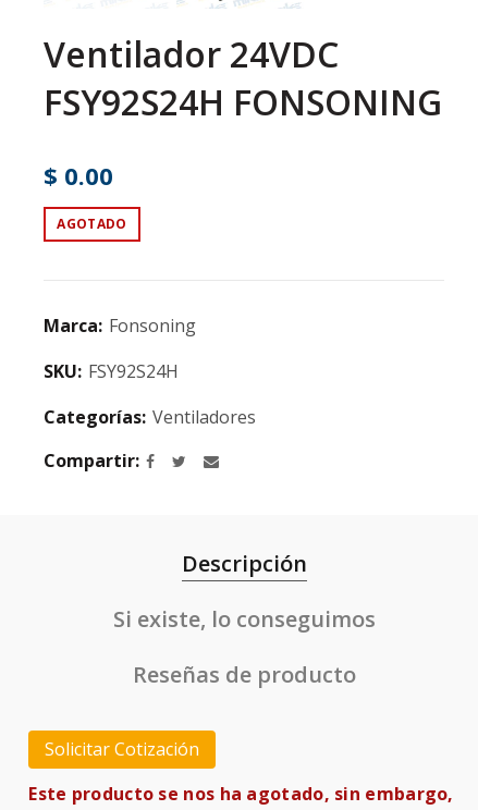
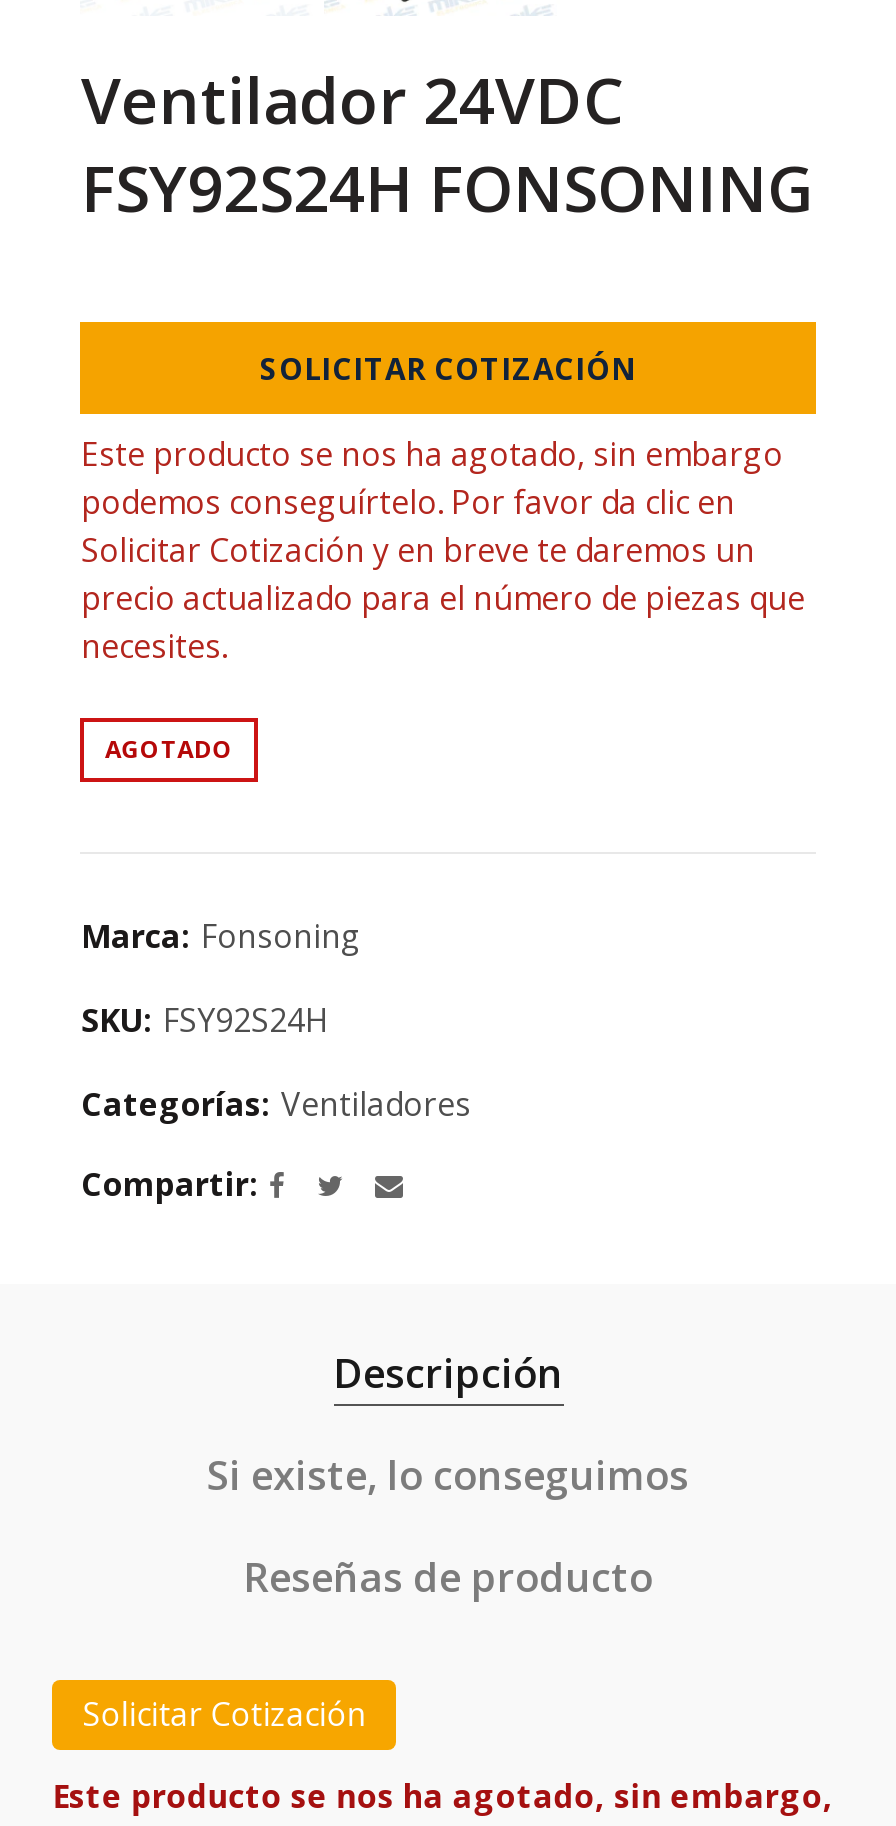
[44,159,114,192] $ 0.00 -> [81,348,805,668] SOLICITAR COTIZACIÓN | Este producto se nos ha agotado, sin embargo | podemos conseguírtelo. Por favor da clic en | Solicitar Cotización y en breve te daremos un | precio actualizado para el número de piezas que | necesites.

